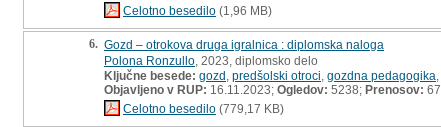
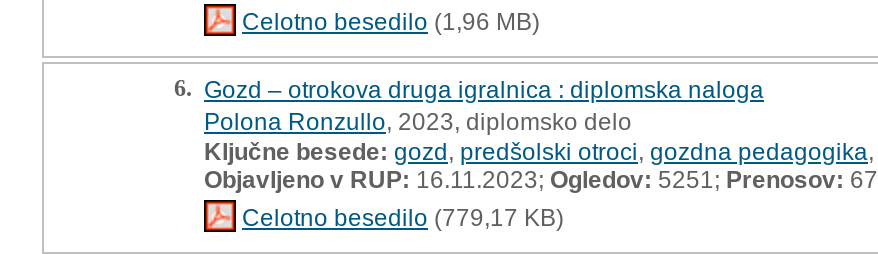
[104,82,441,96] Objavljeno v RUP:16.11.2023;Ogledov:5238;Prenosov:67 -> [204,165,878,193] Objavljeno v RUP:16.11.2023;Ogledov:5251;Prenosov:67

